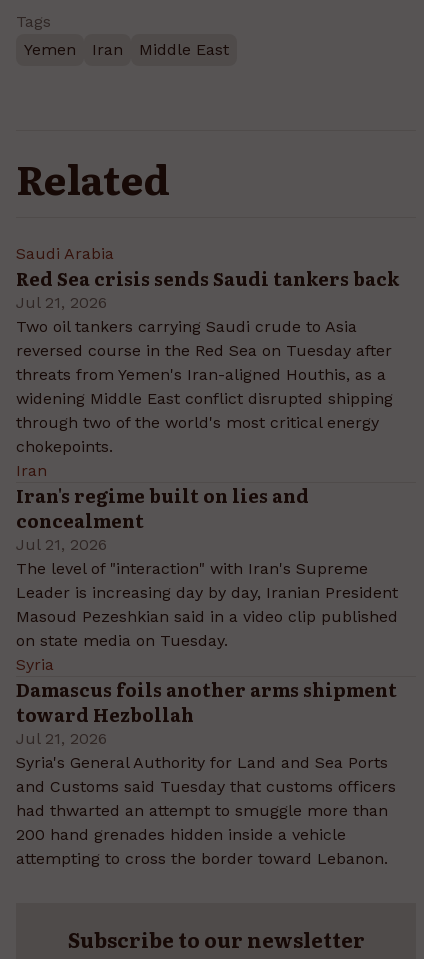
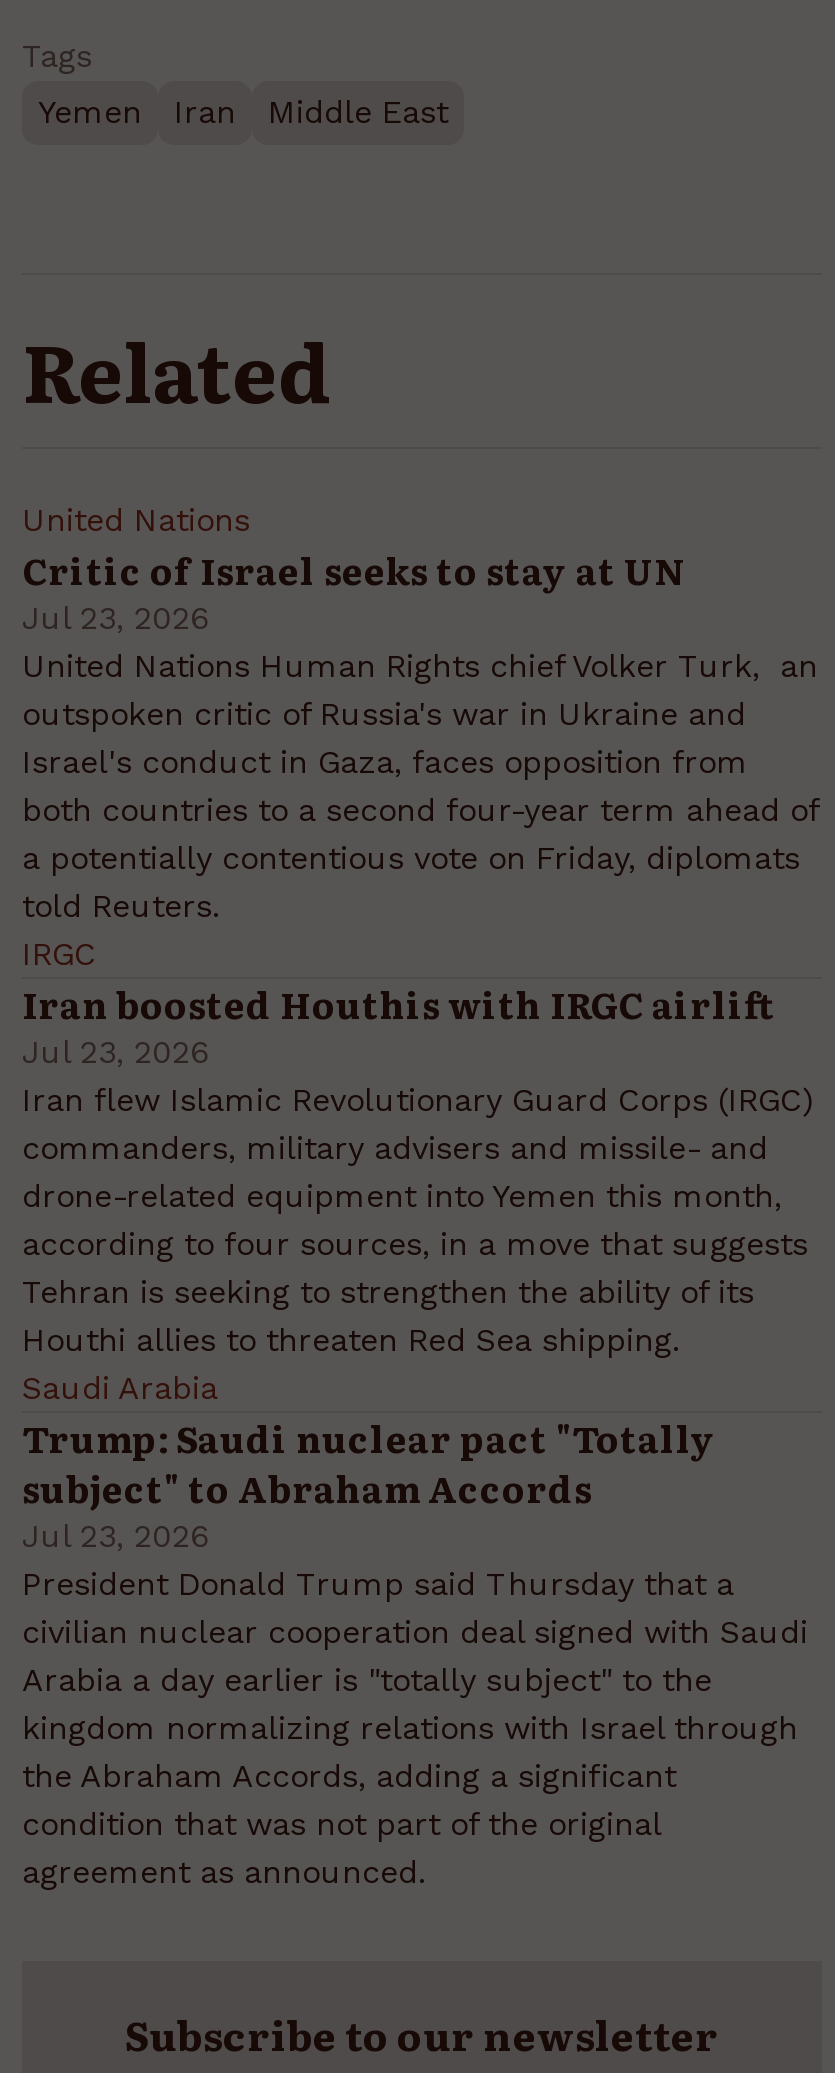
none -> [22,501,818,1359] United Nations | Critic of Israel seeks to stay at UN | Jul 23, 2026 | United Nations Human Rights chief Volker Turk, an | outspoken critic of Russia's war in Ukraine and | Israel's conduct in Gaza, faces opposition from | both countries to a second four-year term ahead of | a potentially contentious vote on Friday, diplomats | told Reuters. | IRGC | Iran boosted Houthis with IRGC airlift | Jul 23, 2026 | Iran flew Islamic Revolutionary Guard Corps (IRGC) | commanders, military advisers and missile- and | drone-related equipment into Yemen this month, | according to four sources, in a move that suggests | Tehran is seeking to strengthen the ability of its | Houthi allies to threaten Red Sea shipping.
moved [16,244,114,263] -> [22,1369,218,1407]: Saudi Arabia
[16,265,399,868] Red Sea crisis sends Saudi tankers back | Jul 21, 2026 | Two oil tankers carrying Saudi crude to Asia | reversed course in the Red Sea on Tuesday after | threats from Yemen's Iran-aligned Houthis, as a | widening Middle East conflict disrupted shipping | through two of the world's most critical energy | chokepoints. | Iran | Iran's regime built on lies and | concealment | Jul 21, 2026 | The level of "interaction" with Iran's Supreme | Leader is increasing day by day, Iranian President | Masoud Pezeshkian said in a video clip published | on state media on Tuesday. | Syria | Damascus foils another arms shipment | toward Hezbollah | Jul 21, 2026 | Syria's General Authority for Land and Sea Ports | and Customs said Tuesday that customs officers | had thwarted an attempt to smuggle more than | 200 hand grenades hidden inside a vehicle | attempting to cross the border toward Lebanon. -> [22,1411,808,1891] Trump: Saudi nuclear pact "Totally | subject" to Abraham Accords | Jul 23, 2026 | President Donald Trump said Thursday that a | civilian nuclear cooperation deal signed with Saudi | Arabia a day earlier is "totally subject" to the | kingdom normalizing relations with Israel through | the Abraham Accords, adding a significant | condition that was not part of the original | agreement as announced.

